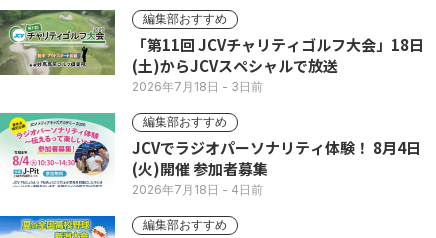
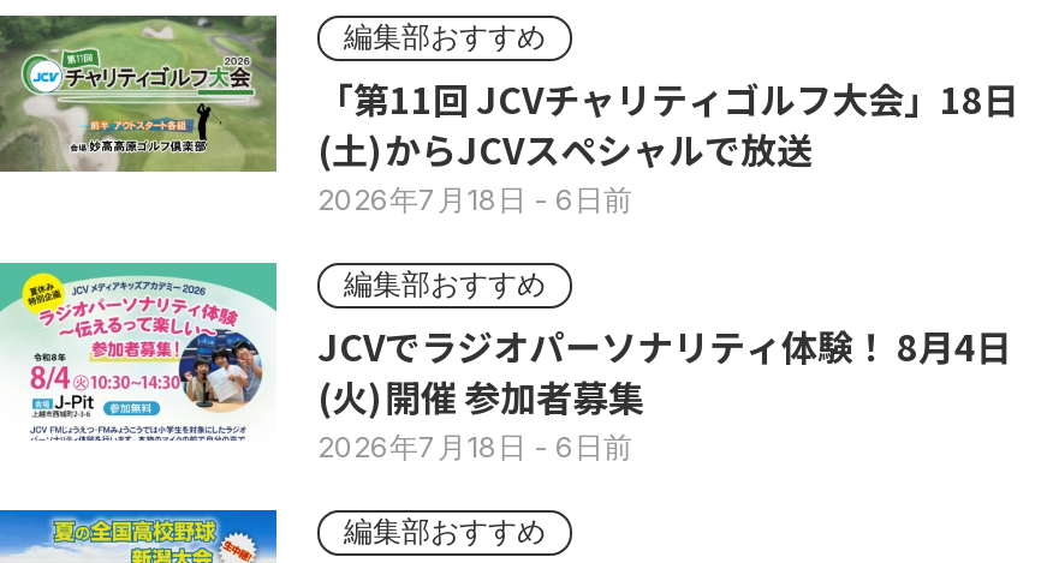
[132,79,263,94] 2026年7月18日- 3日前 -> [317,182,632,218] 2026年7月18日- 6日前
[132,182,263,197] 2026年7月18日- 4日前 -> [317,429,632,465] 2026年7月18日- 6日前

